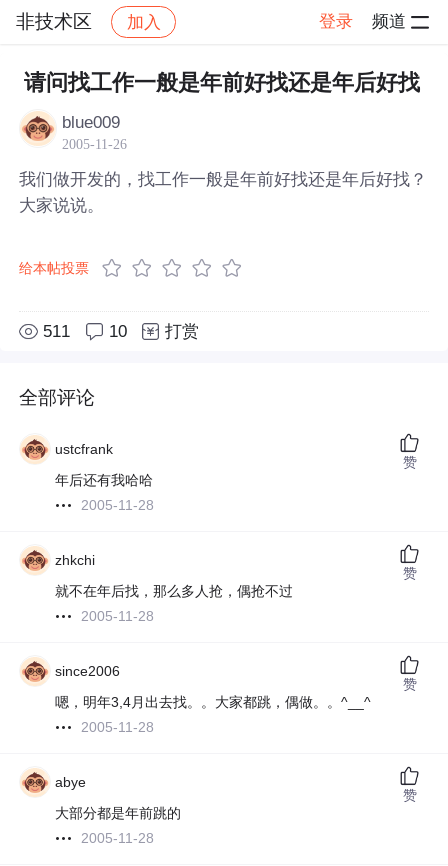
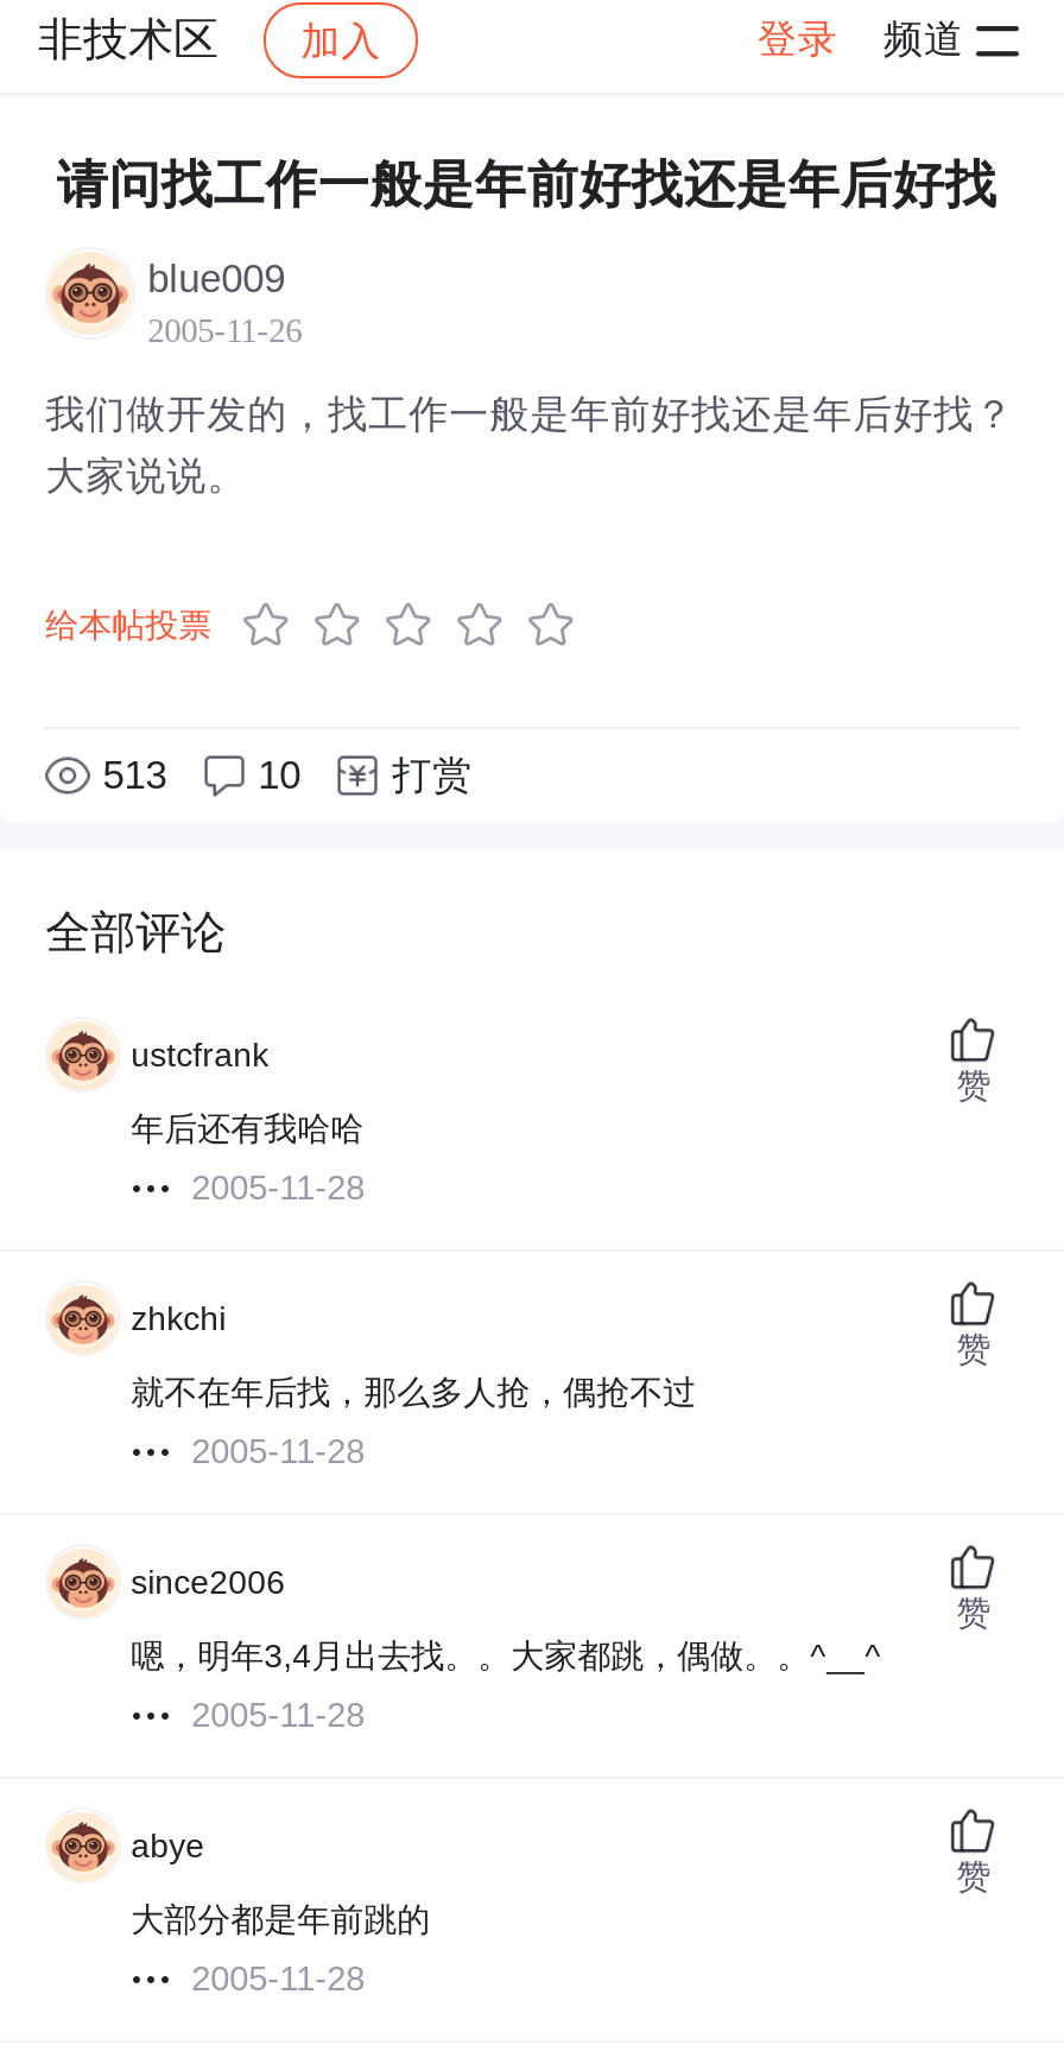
[43,322,70,341] 511 -> [103,754,167,799] 513

